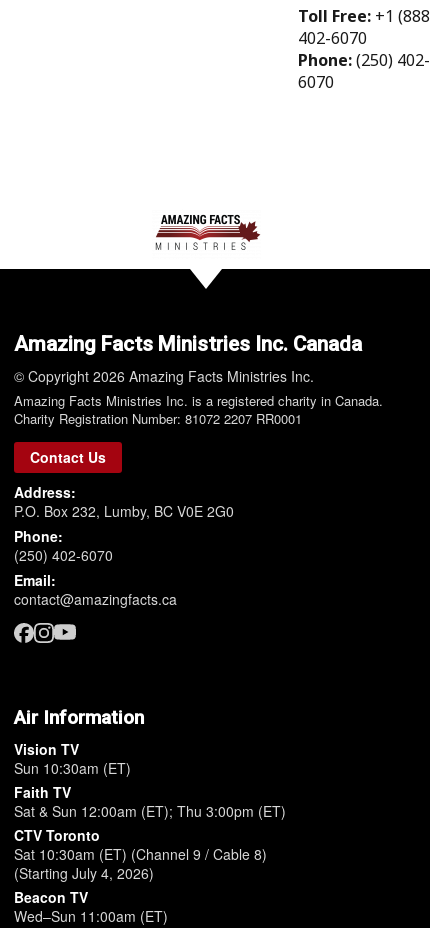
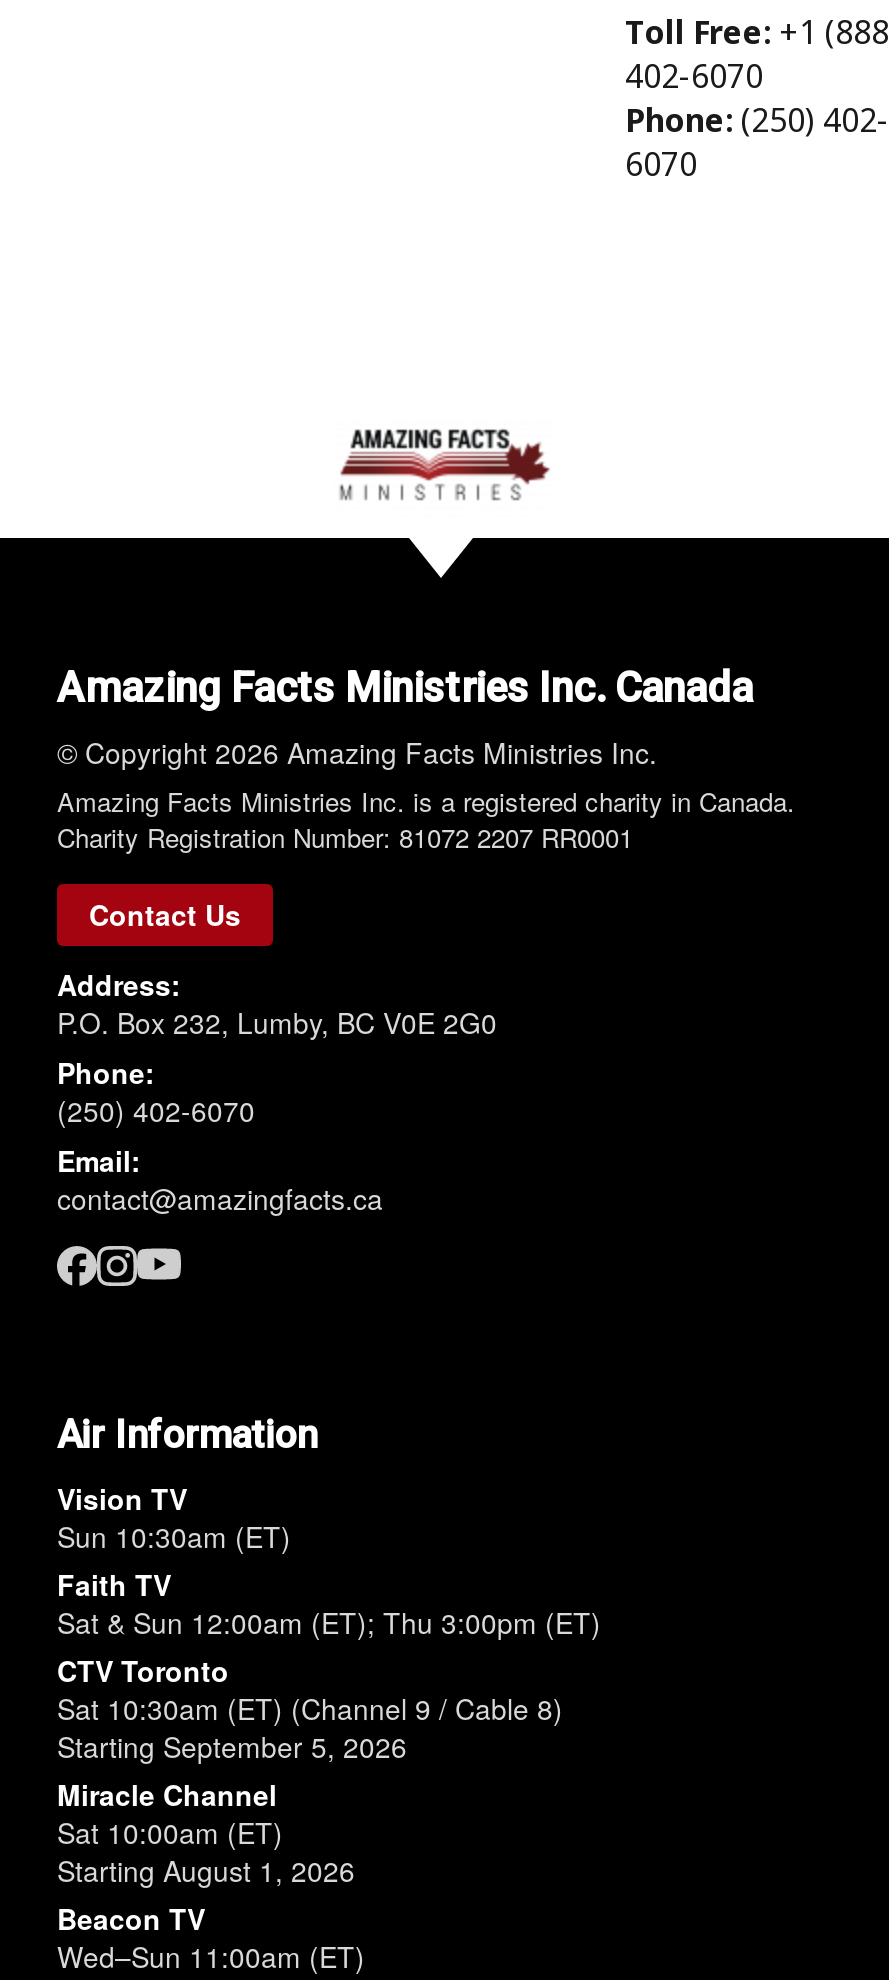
[14,863,154,883] (Starting July 4, 2026) -> [57,1725,407,1889] Starting September 5, 2026 | Miracle Channel | Sat 10:00am (ET) | Starting August 1, 2026

